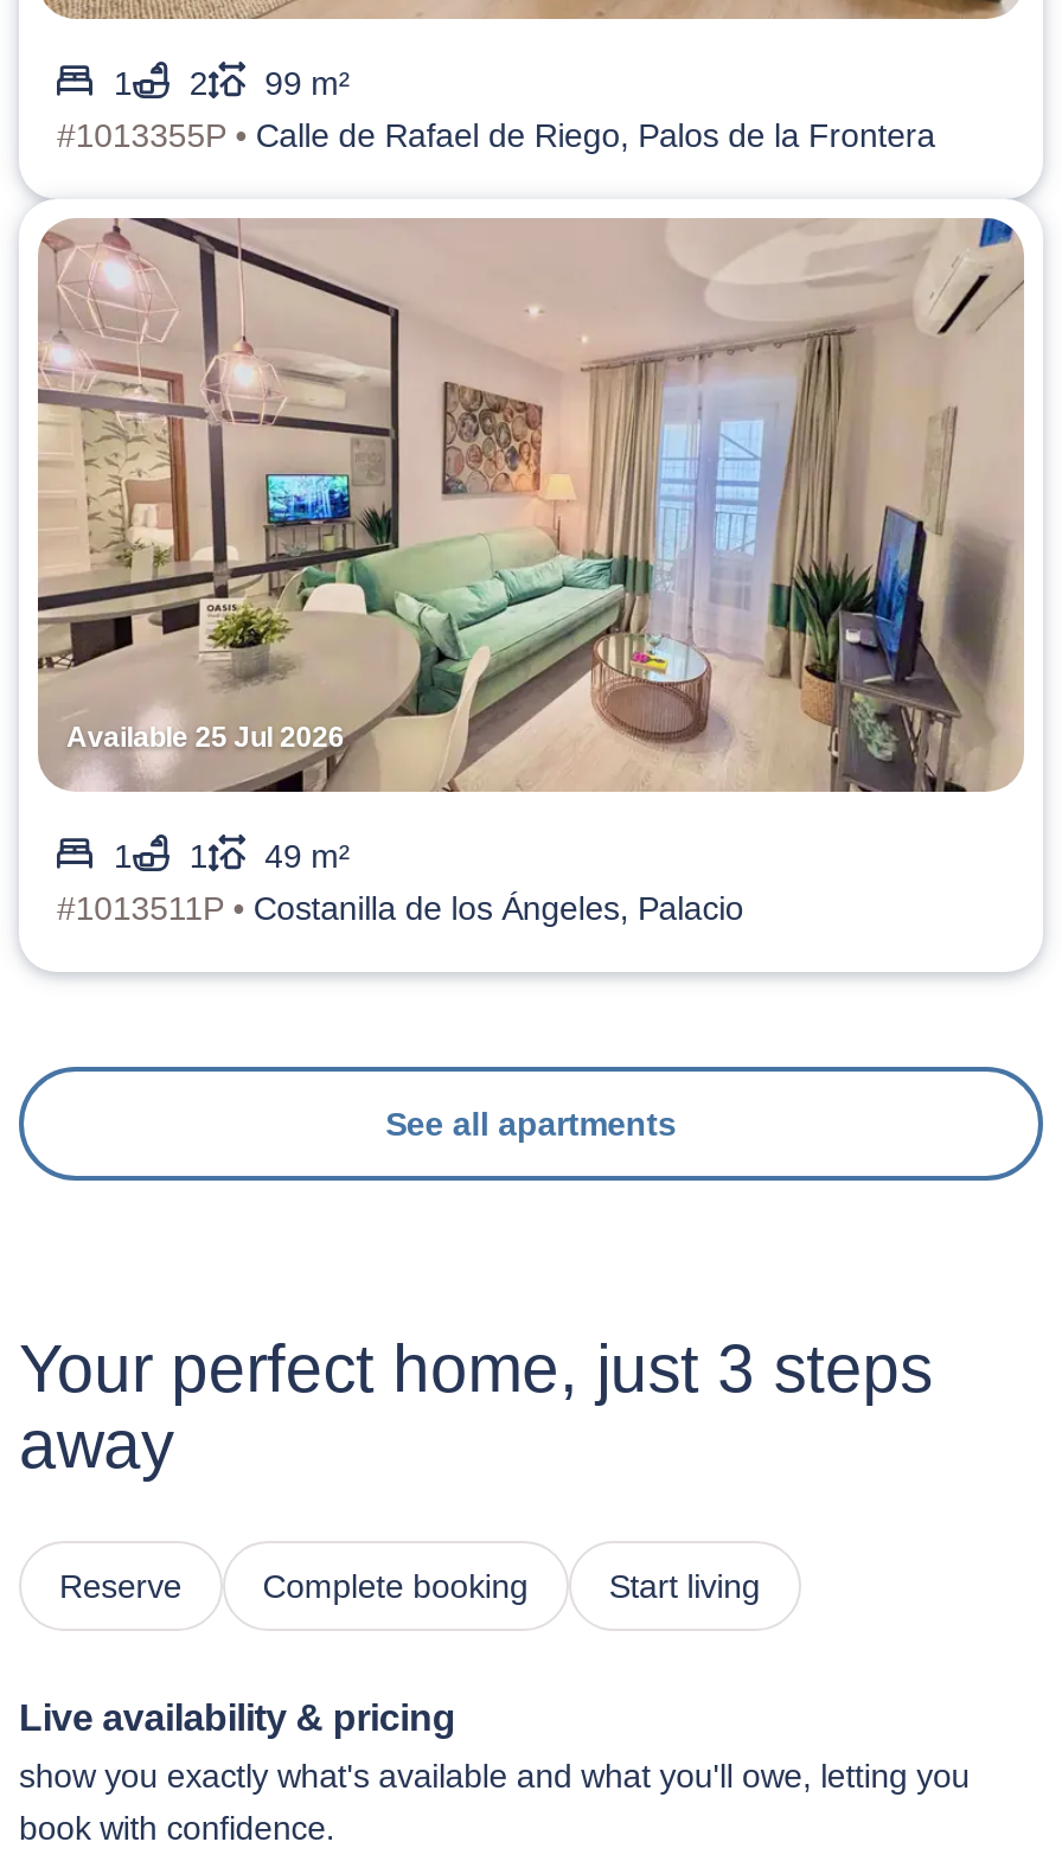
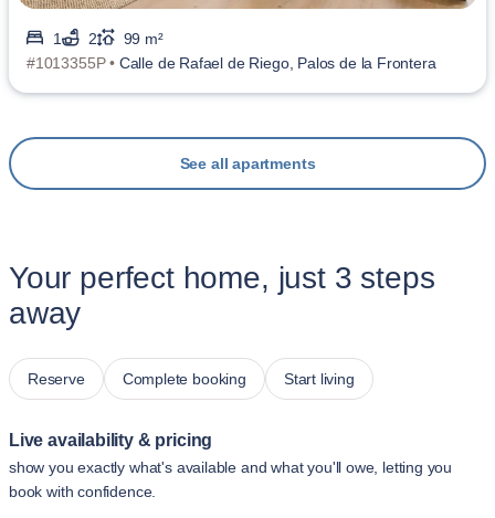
[36,202,1026,927] [image] | Available 25 Jul 2026 | 1 | 1 | 49 m² | #1013511P • Costanilla de los Ángeles, Palacio -> none

